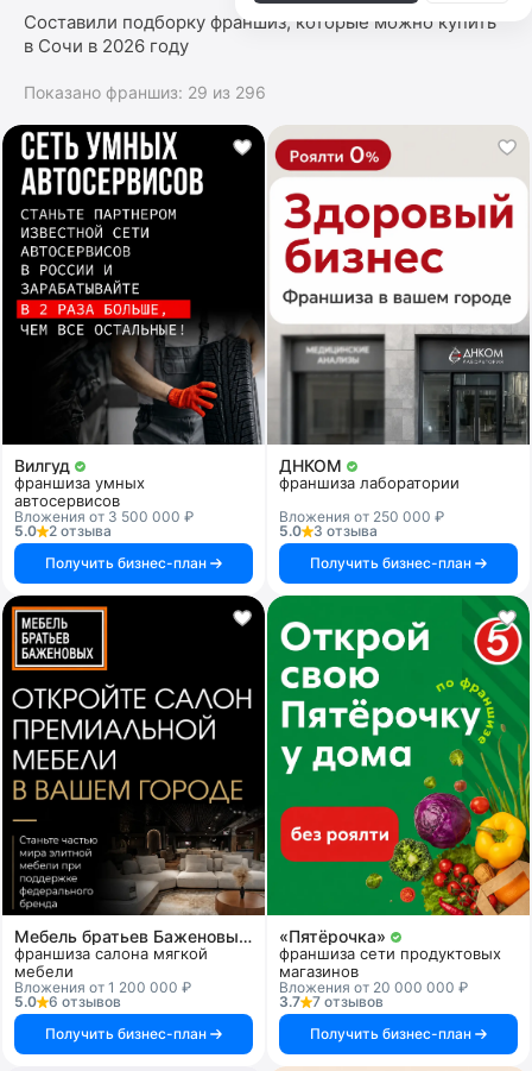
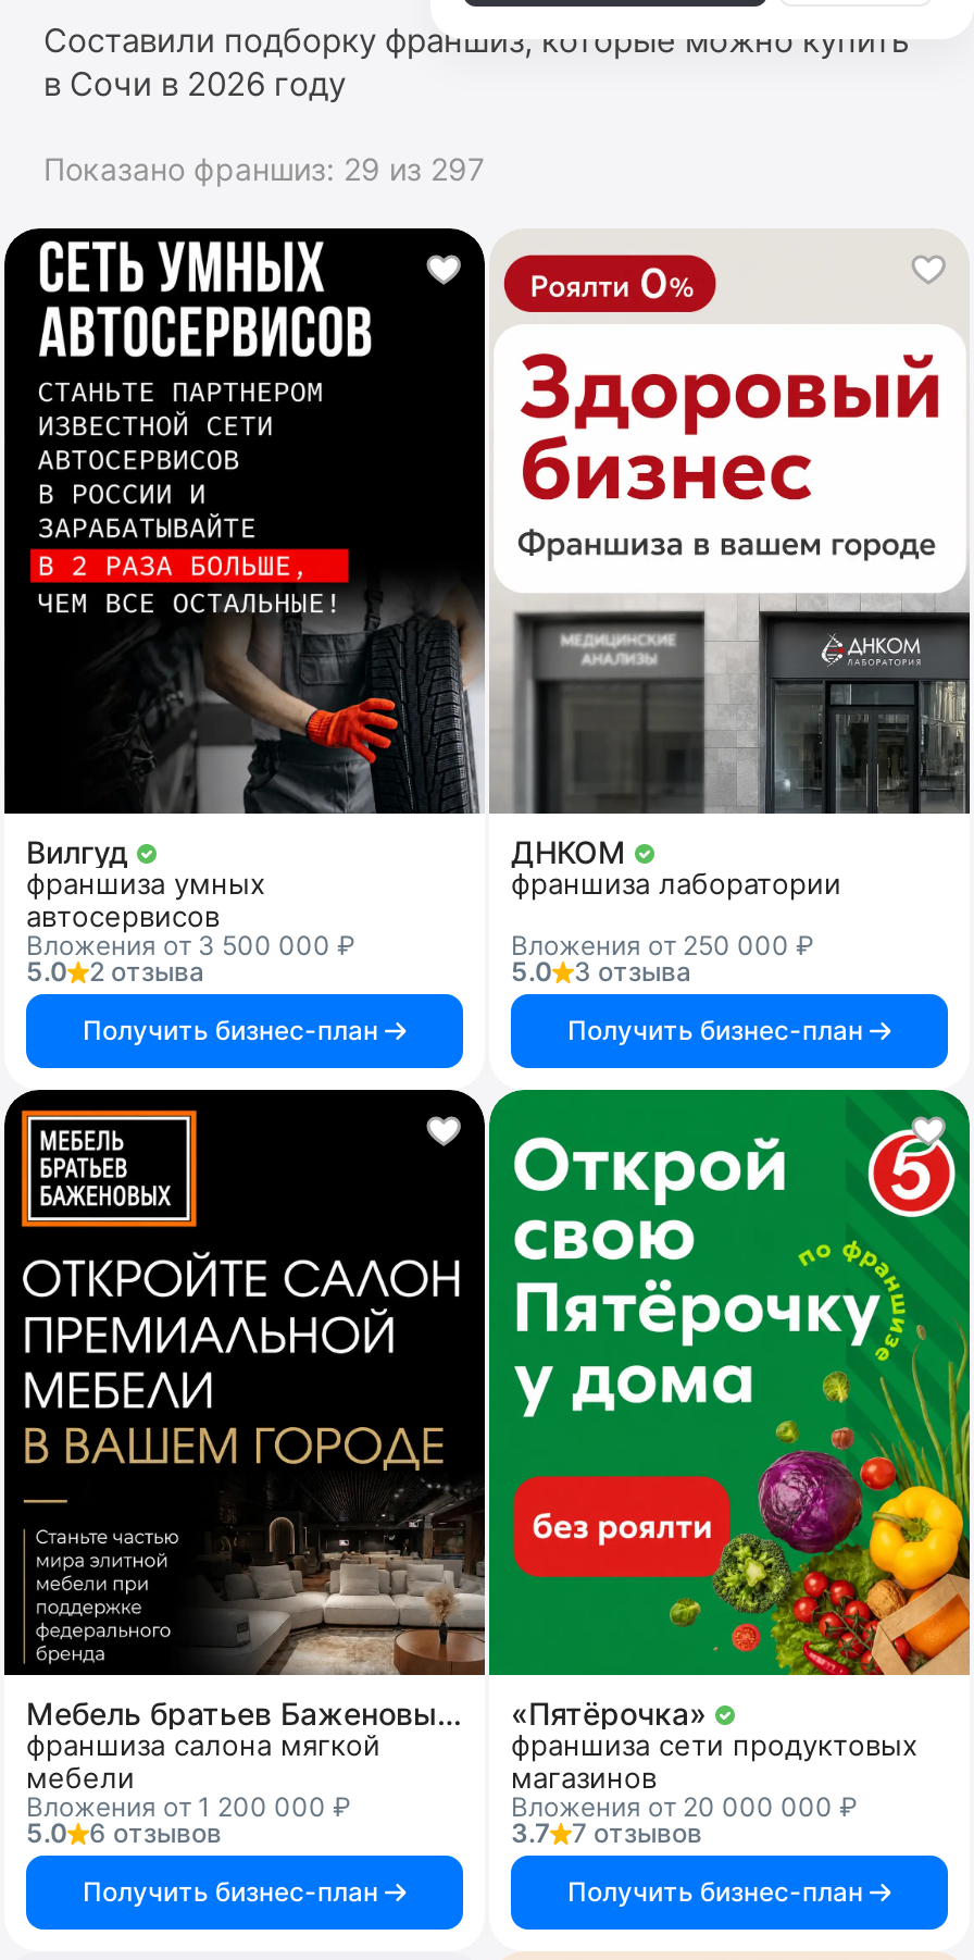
[24,82,266,102] Показано франшиз: 29 из 296 -> [43,150,485,187] Показано франшиз: 29 из 297

